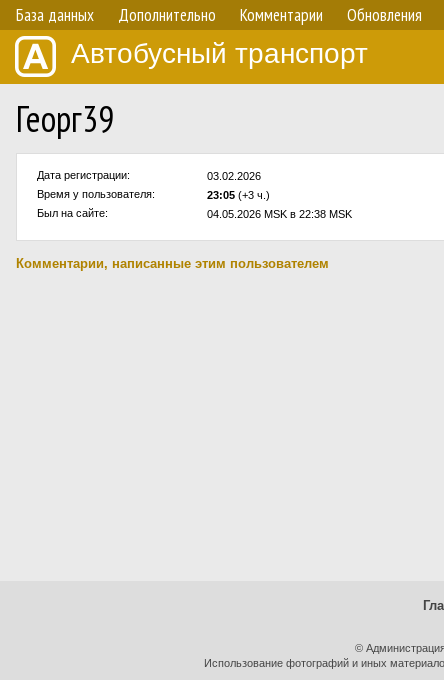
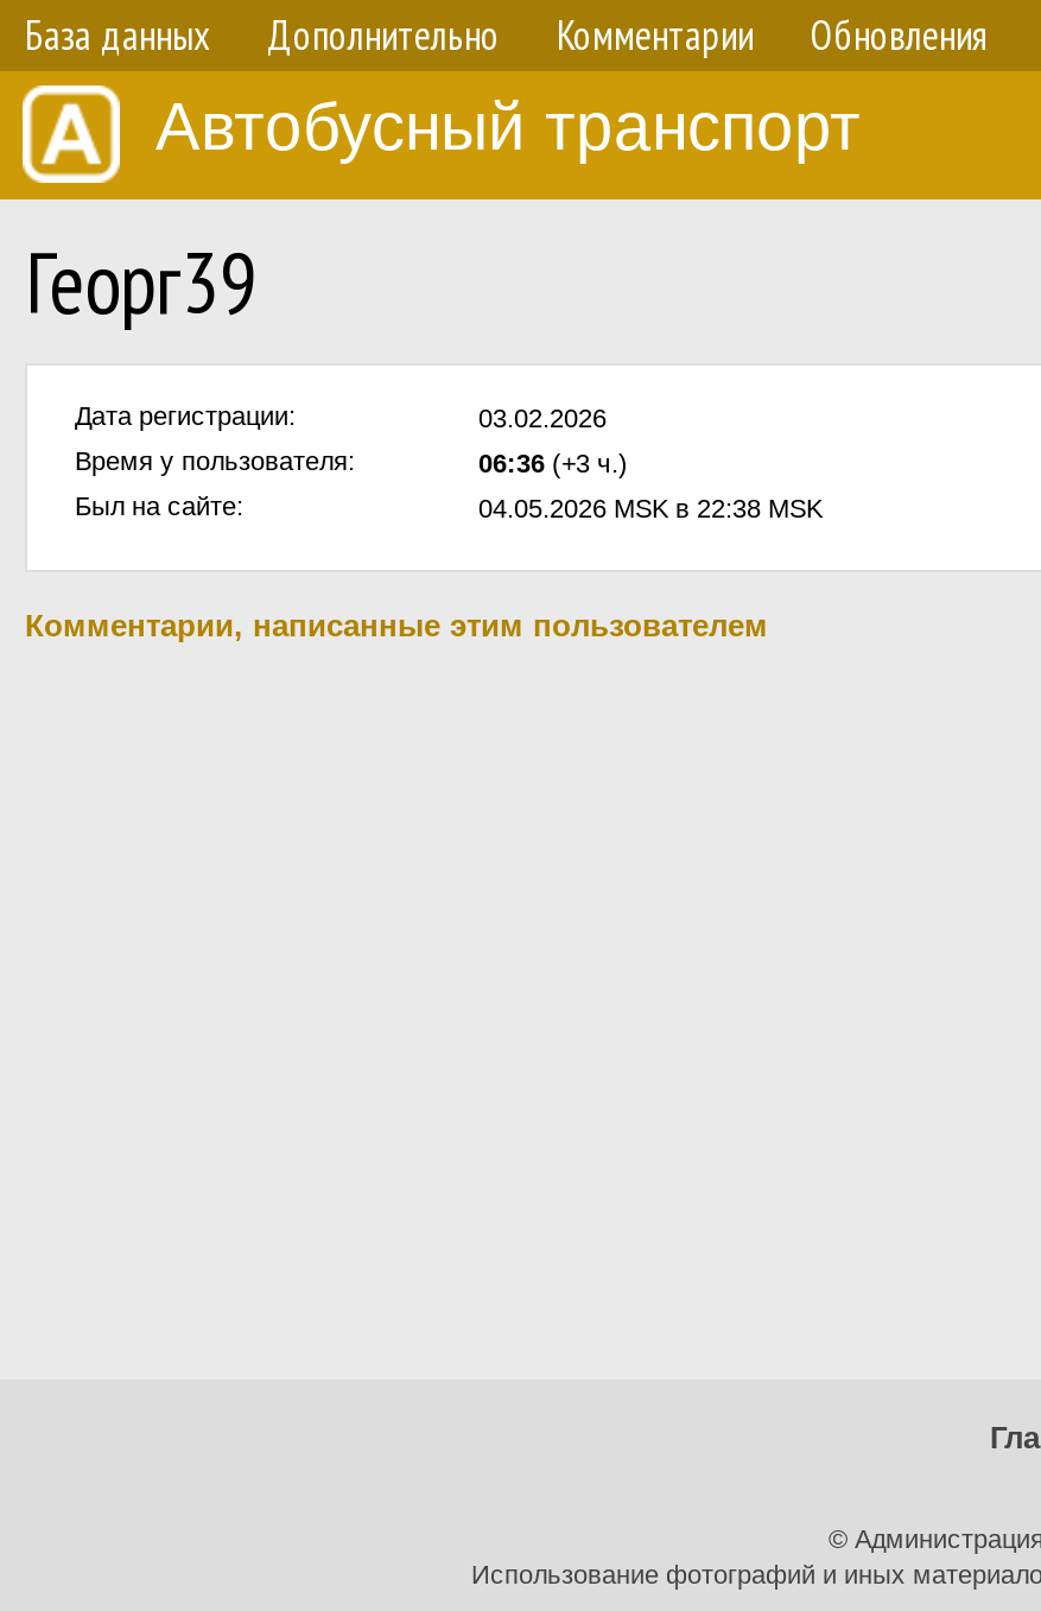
[207,189,270,201] 23:05 (+3 ч.) -> [478,449,628,477] 06:36 (+3 ч.)

